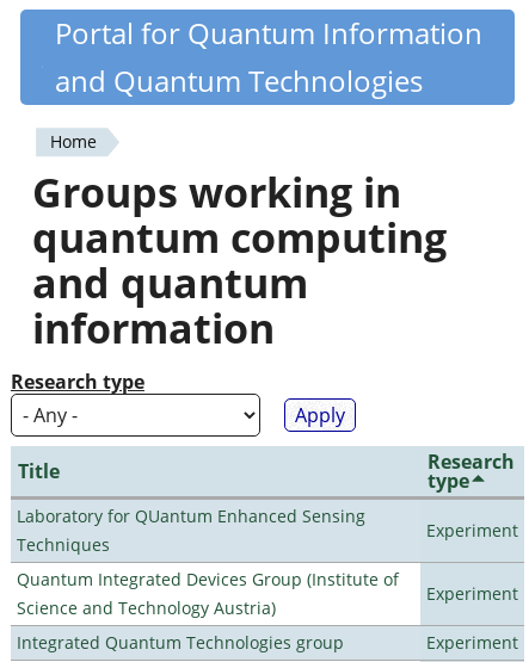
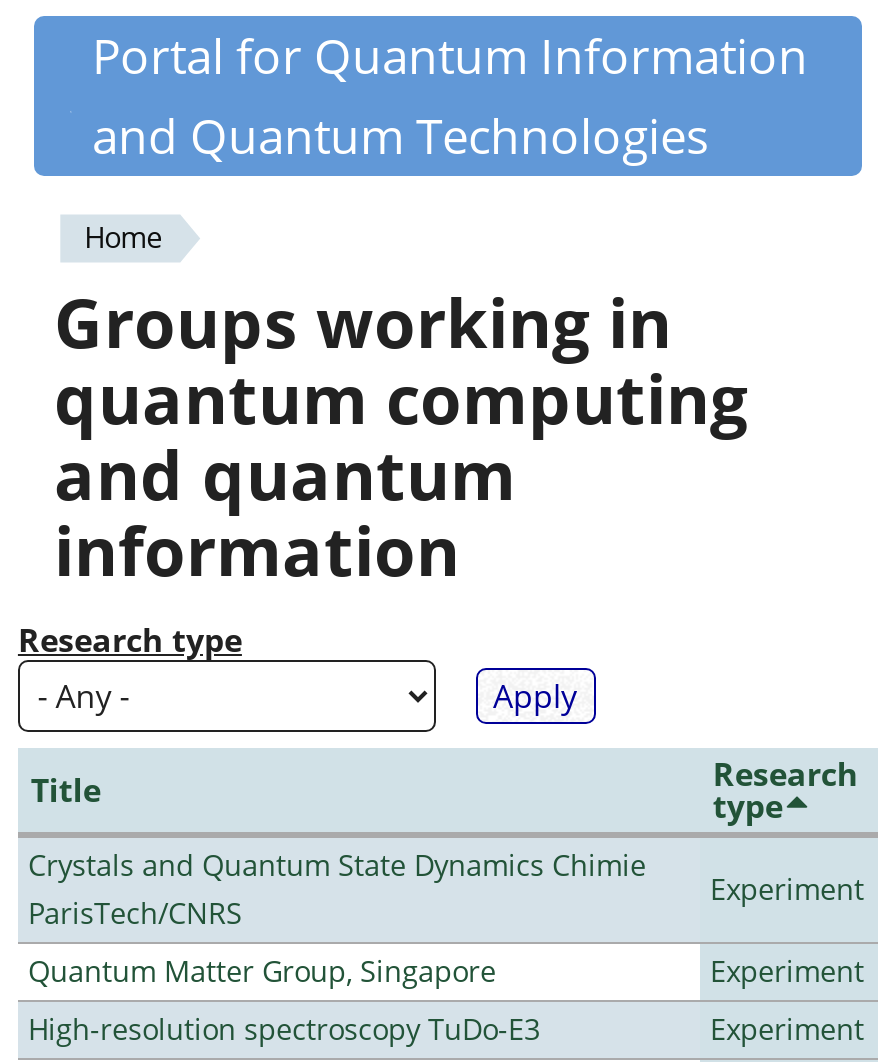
[17,505,365,556] Laboratory for QUantum Enhanced Sensing | Techniques -> [28,846,646,932] Crystals and Quantum State Dynamics Chimie | ParisTech/CNRS
[17,568,399,619] Quantum Integrated Devices Group (Institute of | Science and Technology Austria) -> [28,952,496,990] Quantum Matter Group, Singapore
[17,631,344,654] Integrated Quantum Technologies group -> [28,1010,540,1048] High-resolution spectroscopy TuDo-E3

